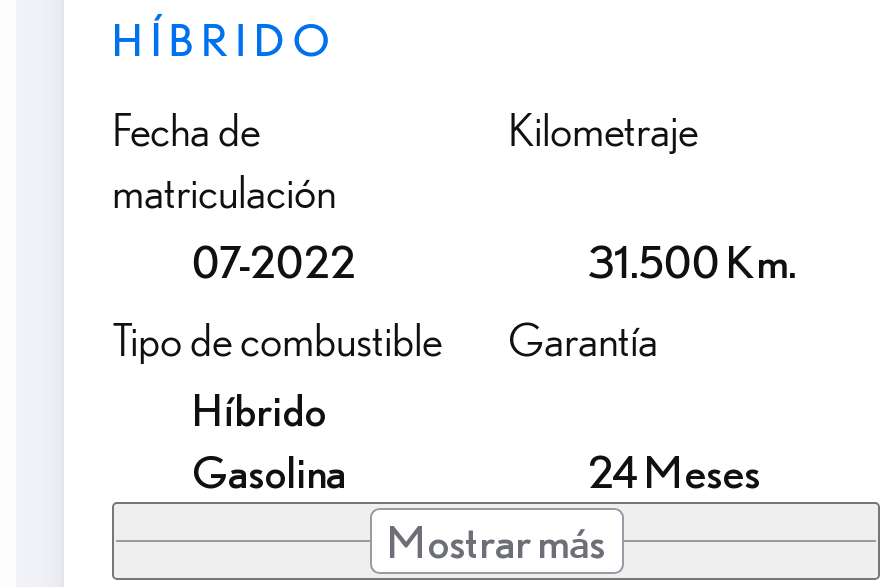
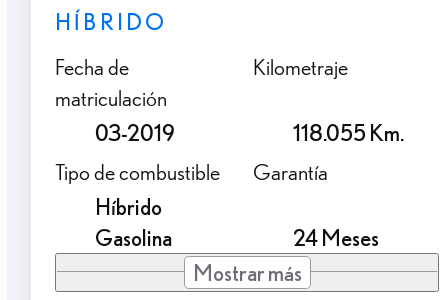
[192,235,356,289] 07-2022 -> [95,119,175,146] 03-2019
[588,235,796,289] 31.500 Km. -> [293,119,404,146] 118.055 Km.

